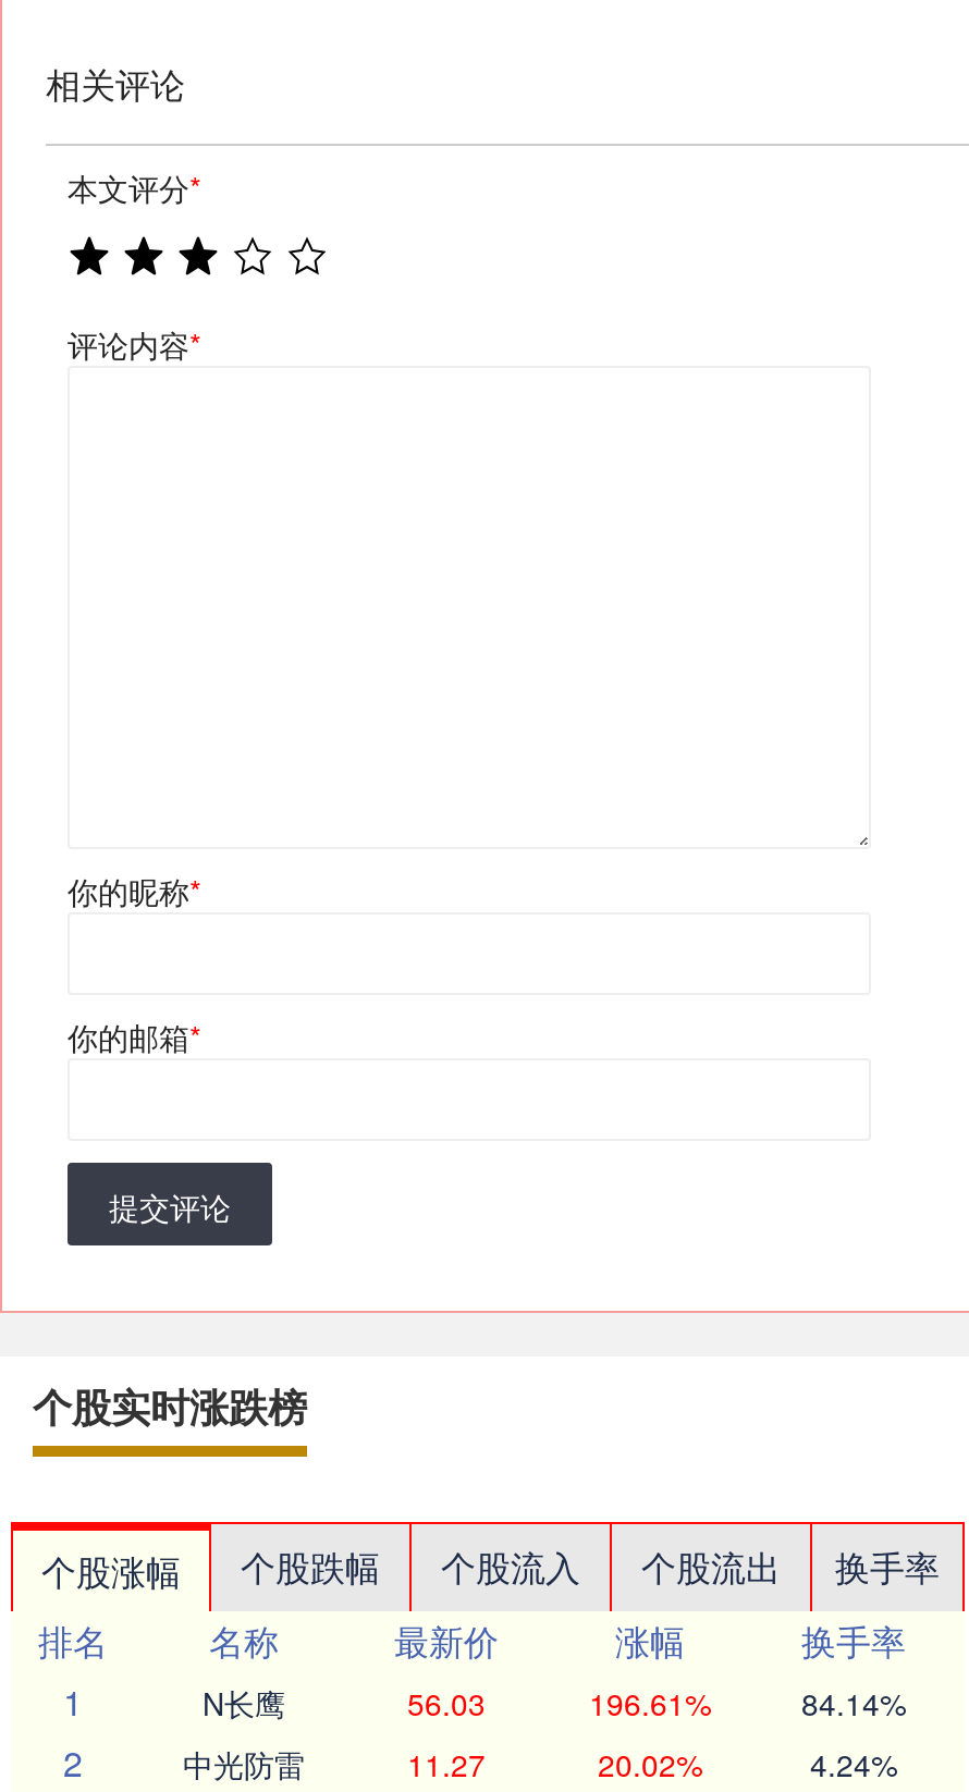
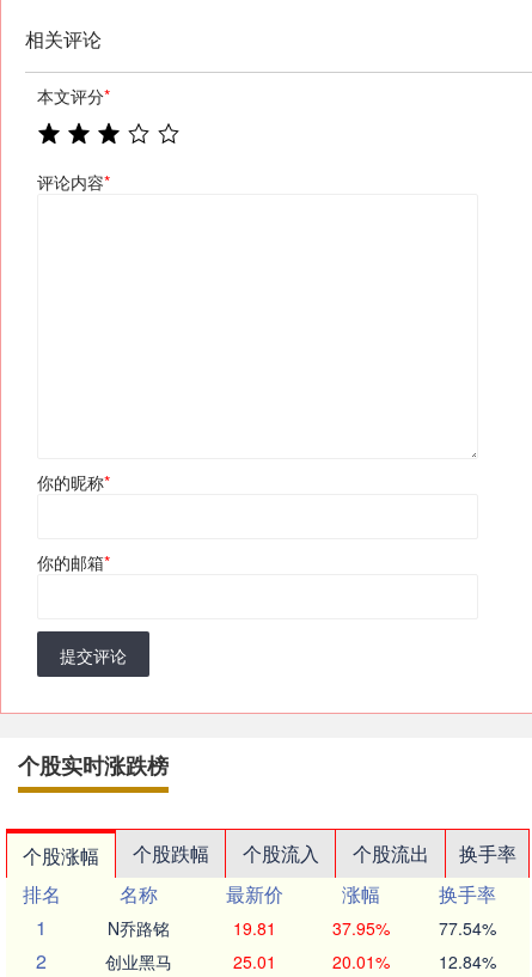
[203,1681,906,1724] N长鹰 | 56.03 | 196.61% | 84.14% -> [108,916,496,940] N乔路铭 | 19.81 | 37.95% | 77.54%
[183,1741,897,1785] 中光防雷 | 11.27 | 20.02% | 4.24% -> [105,949,496,973] 创业黑马 | 25.01 | 20.01% | 12.84%

